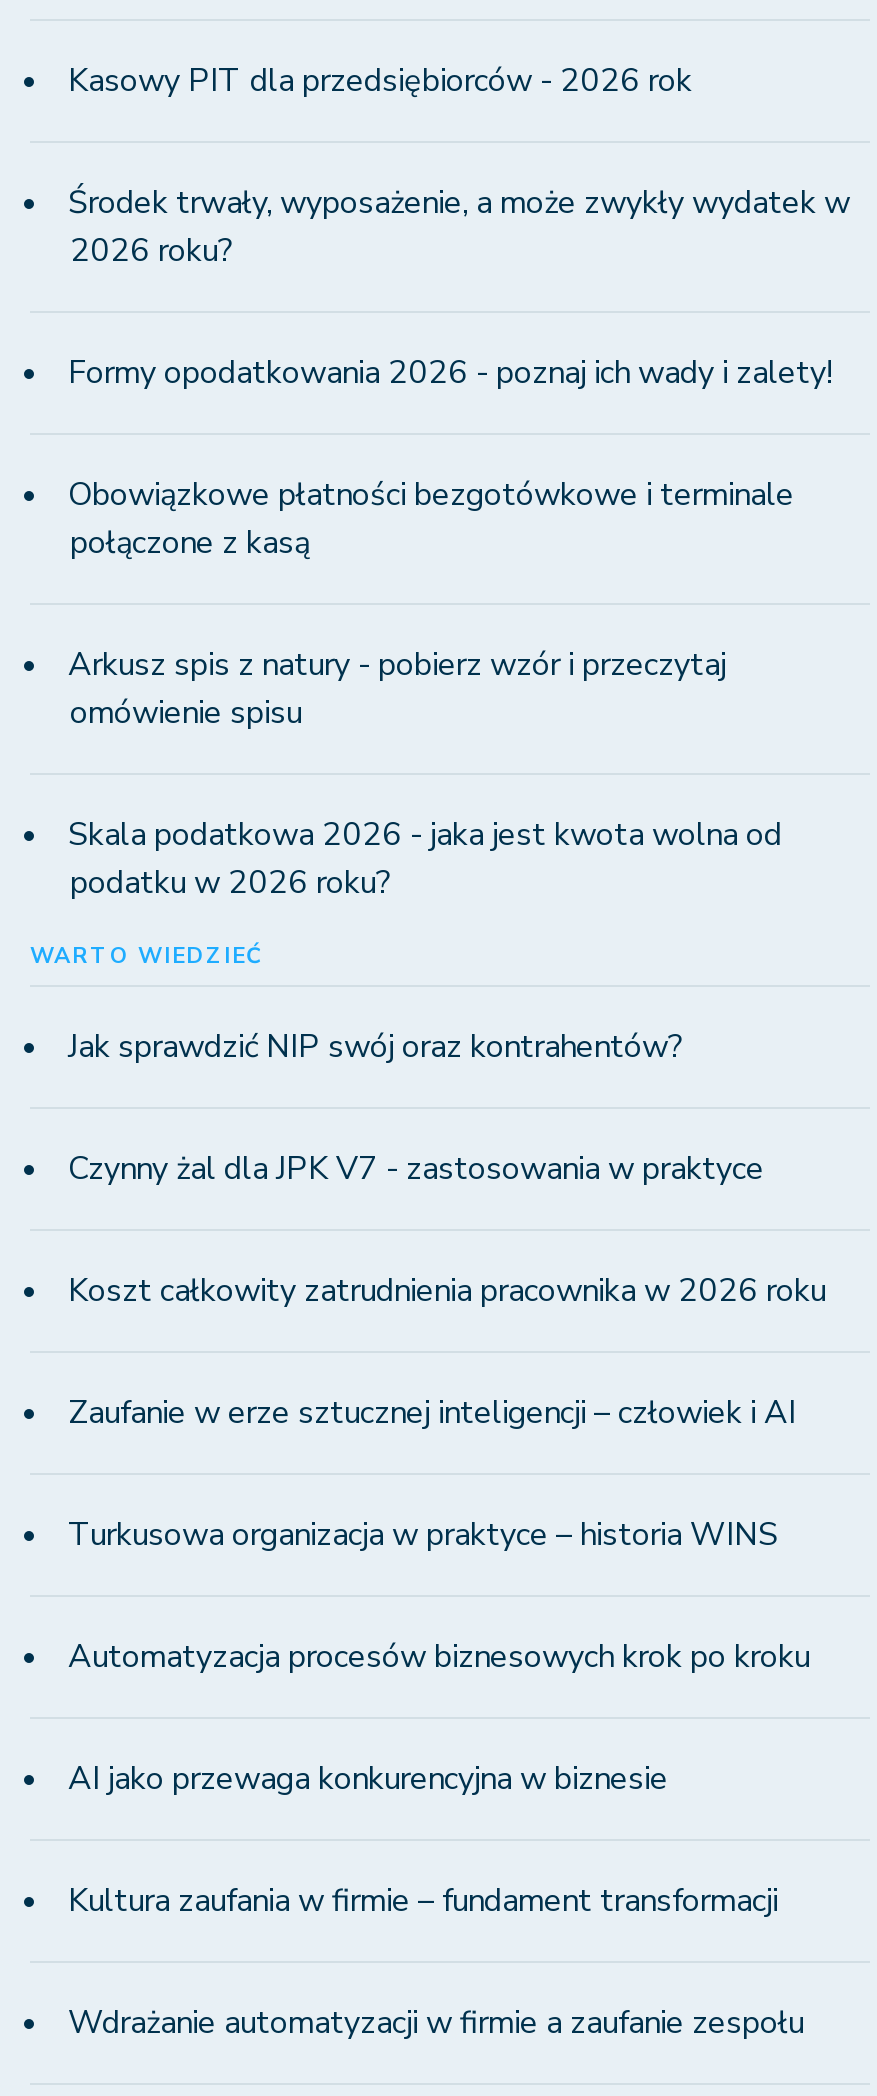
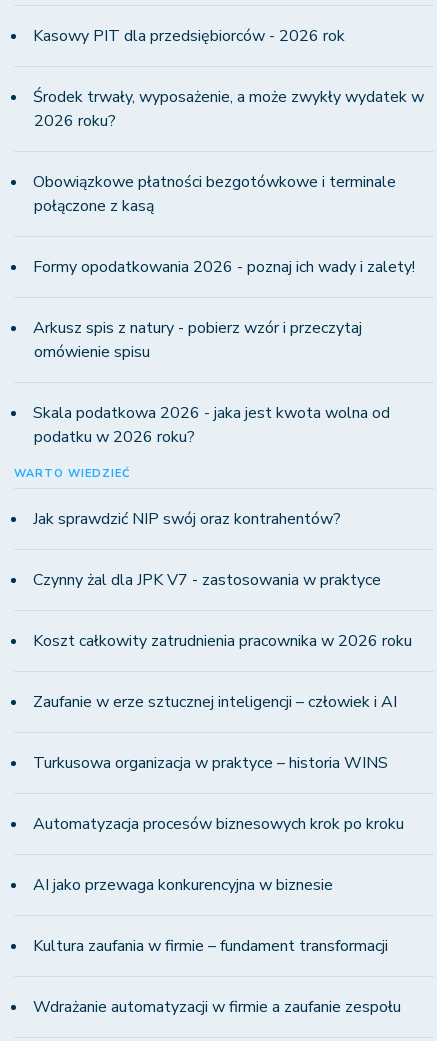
moved [68,351,832,395] -> [33,256,415,278]: Formy opodatkowania 2026 - poznaj ich wady i zalety!
moved [68,473,794,565] -> [33,171,396,217]: Obowiązkowe płatności bezgotówkowe i terminale | połączone z kasą

